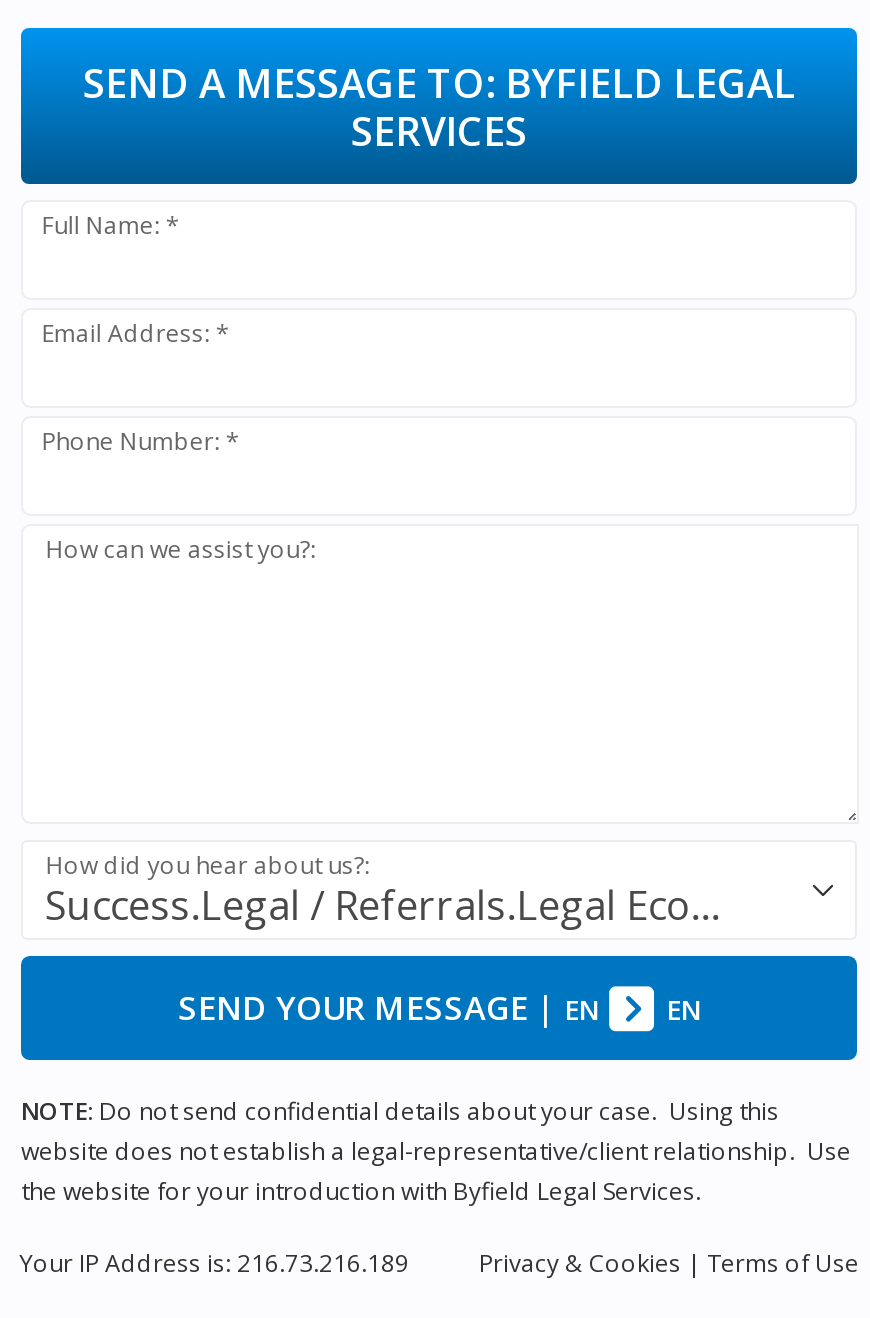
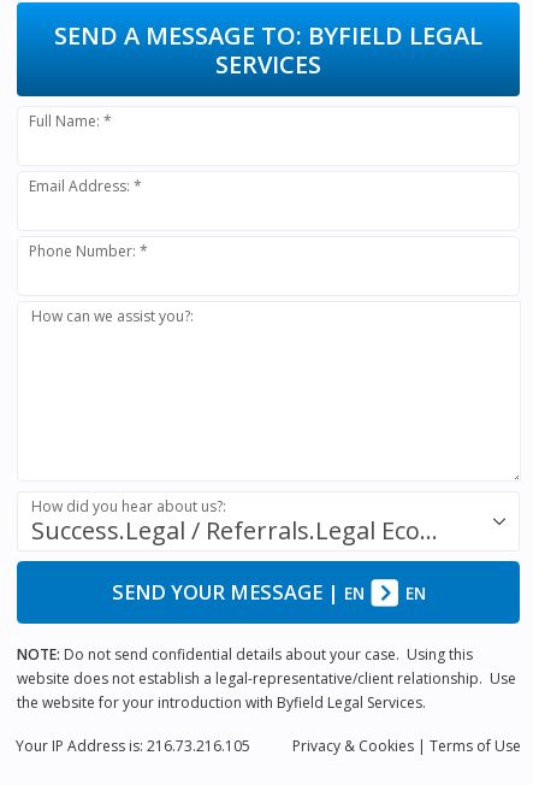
[19,1247,409,1281] Your IP Address is: 216.73.216.189 -> [16,736,250,757] Your IP Address is: 216.73.216.105

